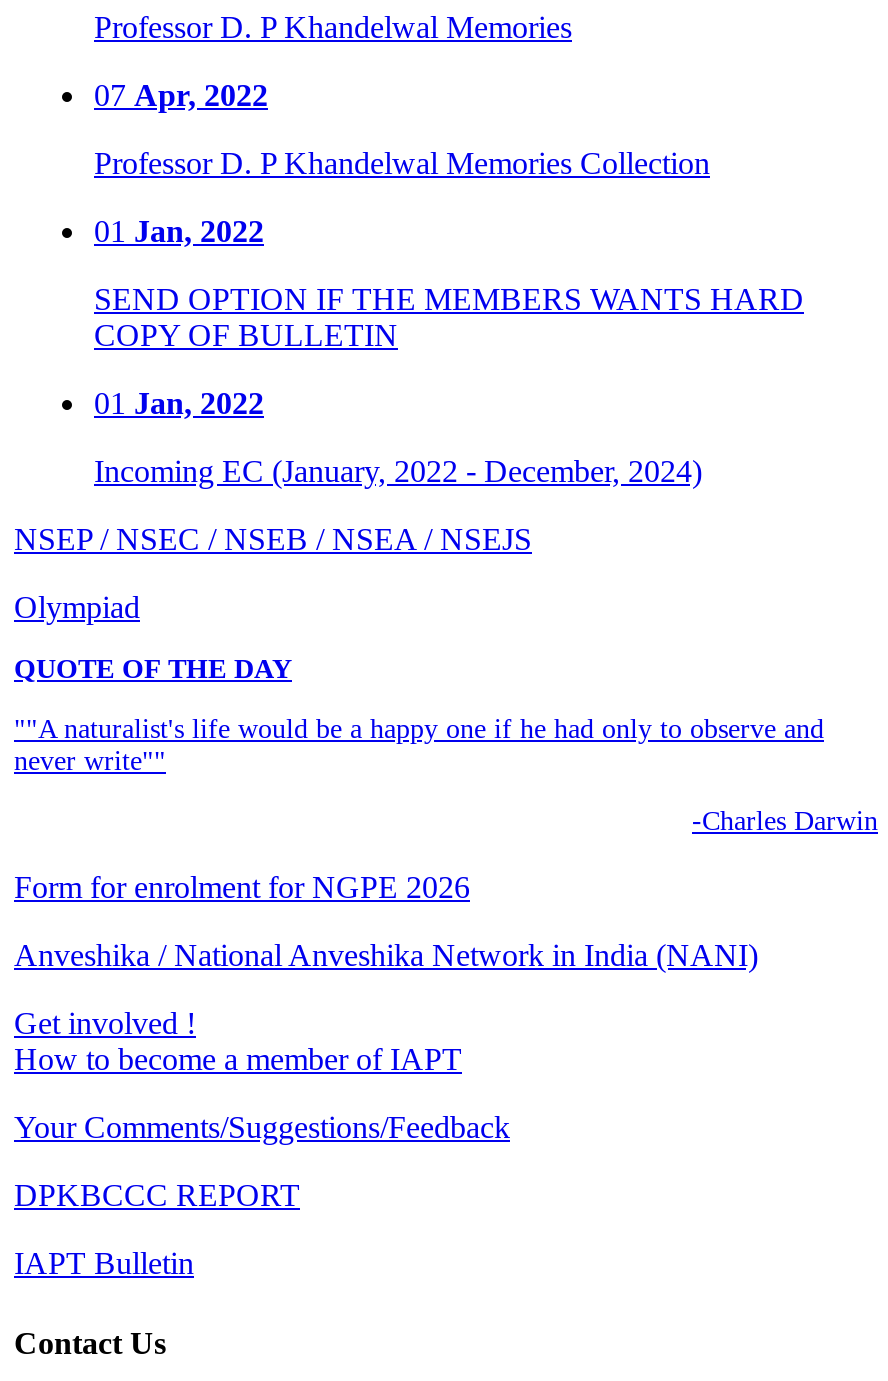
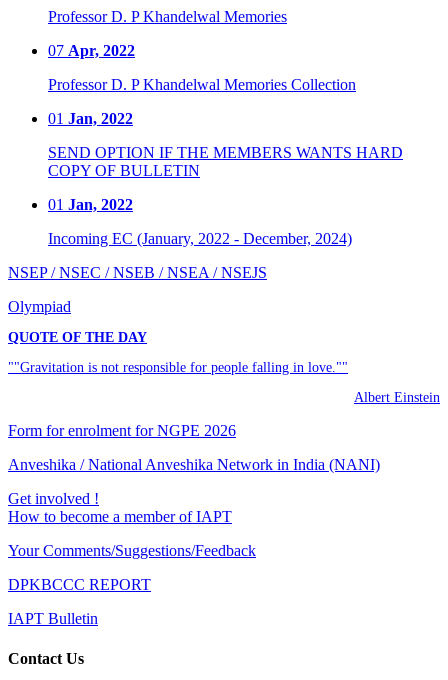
[14,715,824,777] ""A naturalist's life would be a happy one if he had only to observe and | never write"" -> [8,360,348,375] ""Gravitation is not responsible for people falling in love.""
[692,807,878,837] -Charles Darwin -> [354,390,440,405] Albert Einstein

